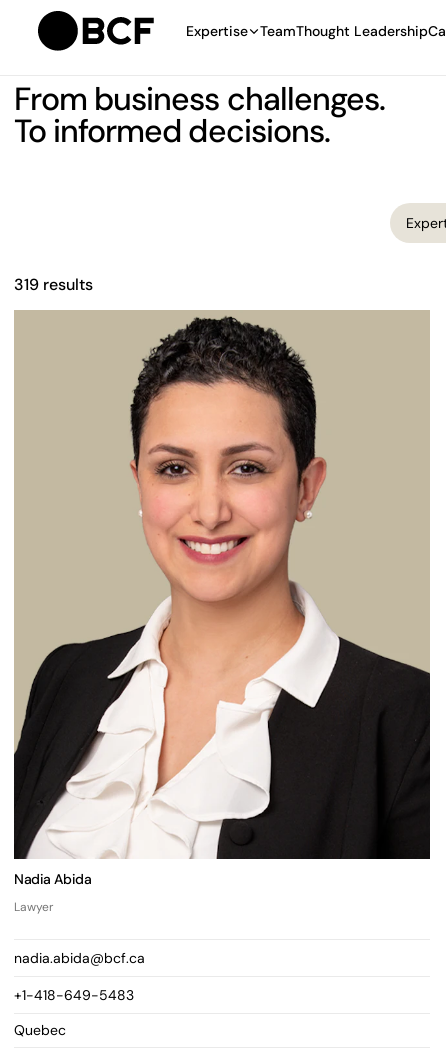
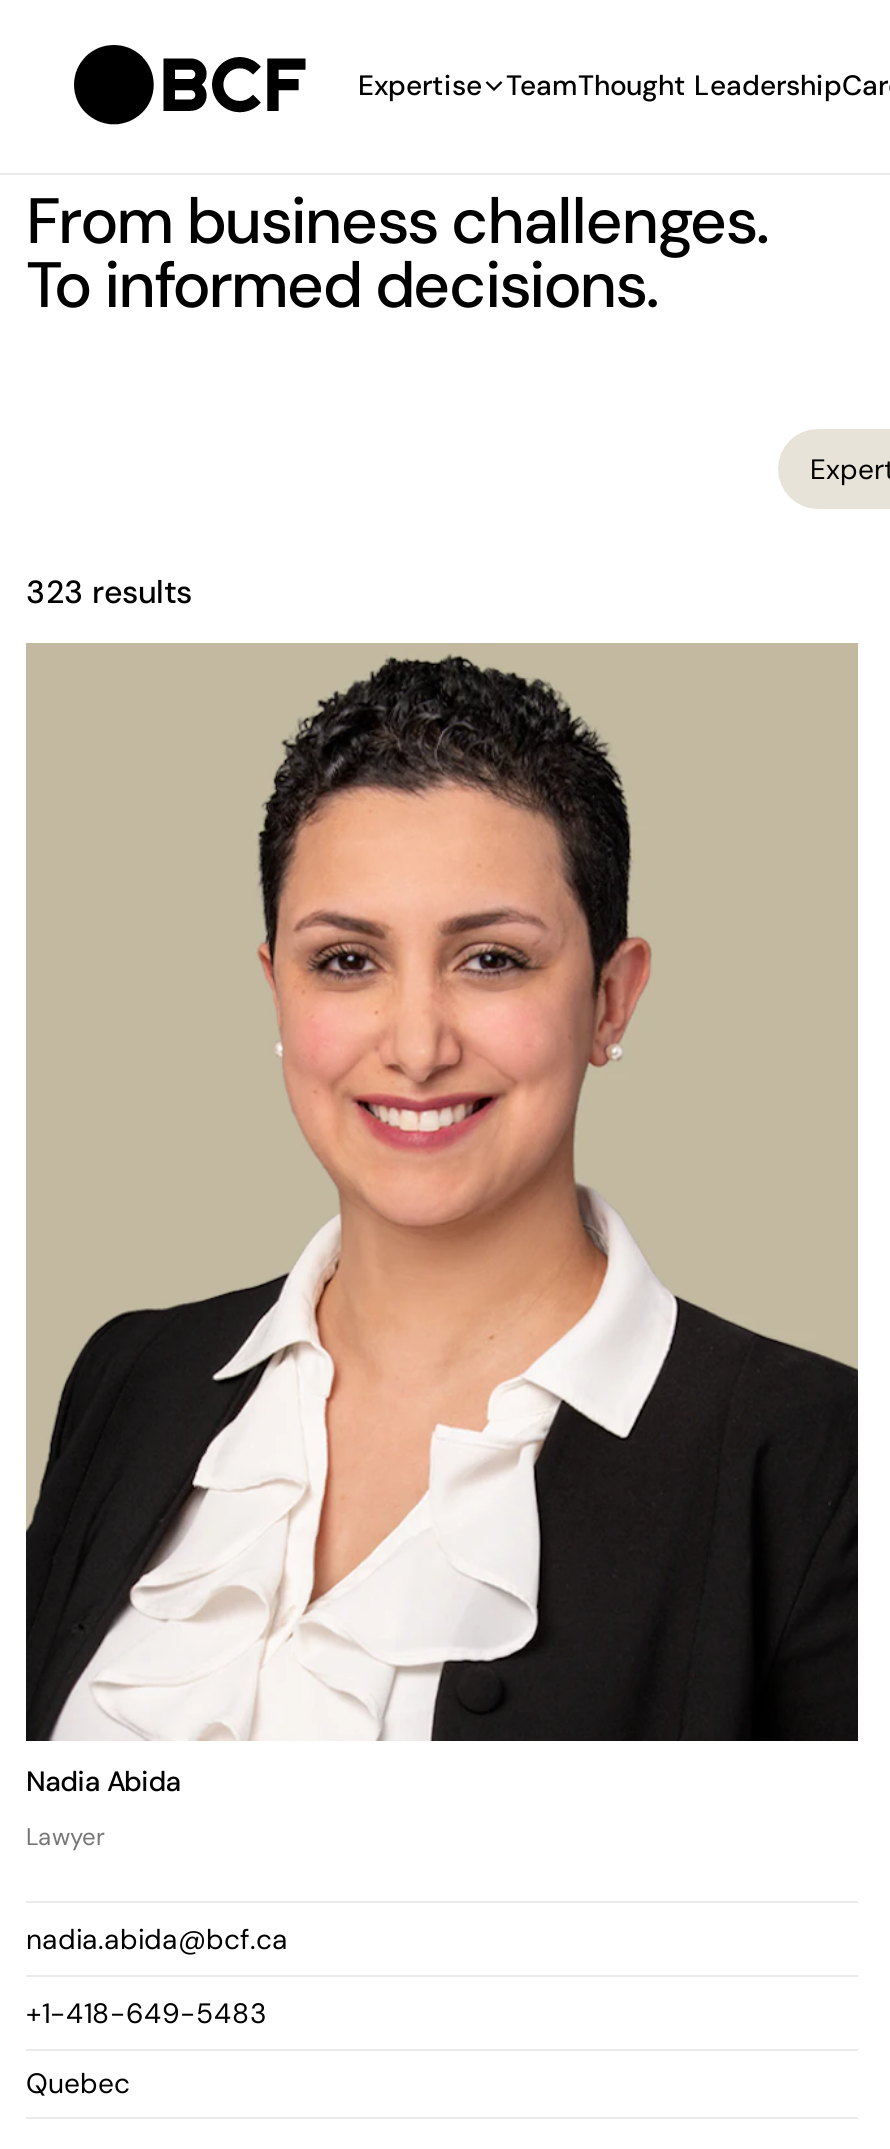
[14,274,93,295] 319 results -> [26,571,192,613] 323 results

